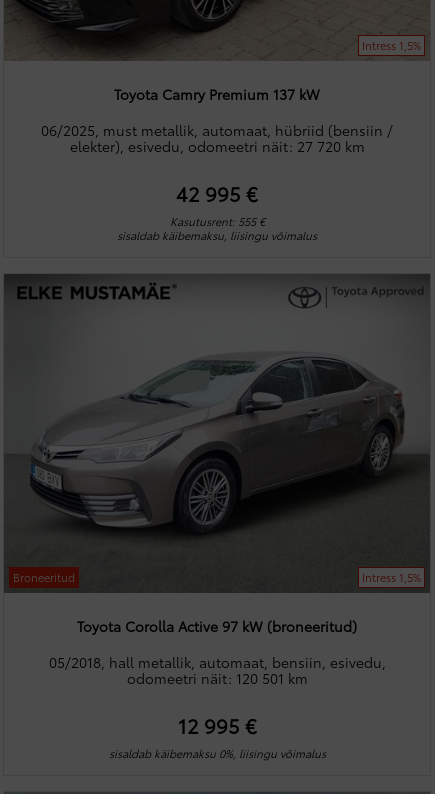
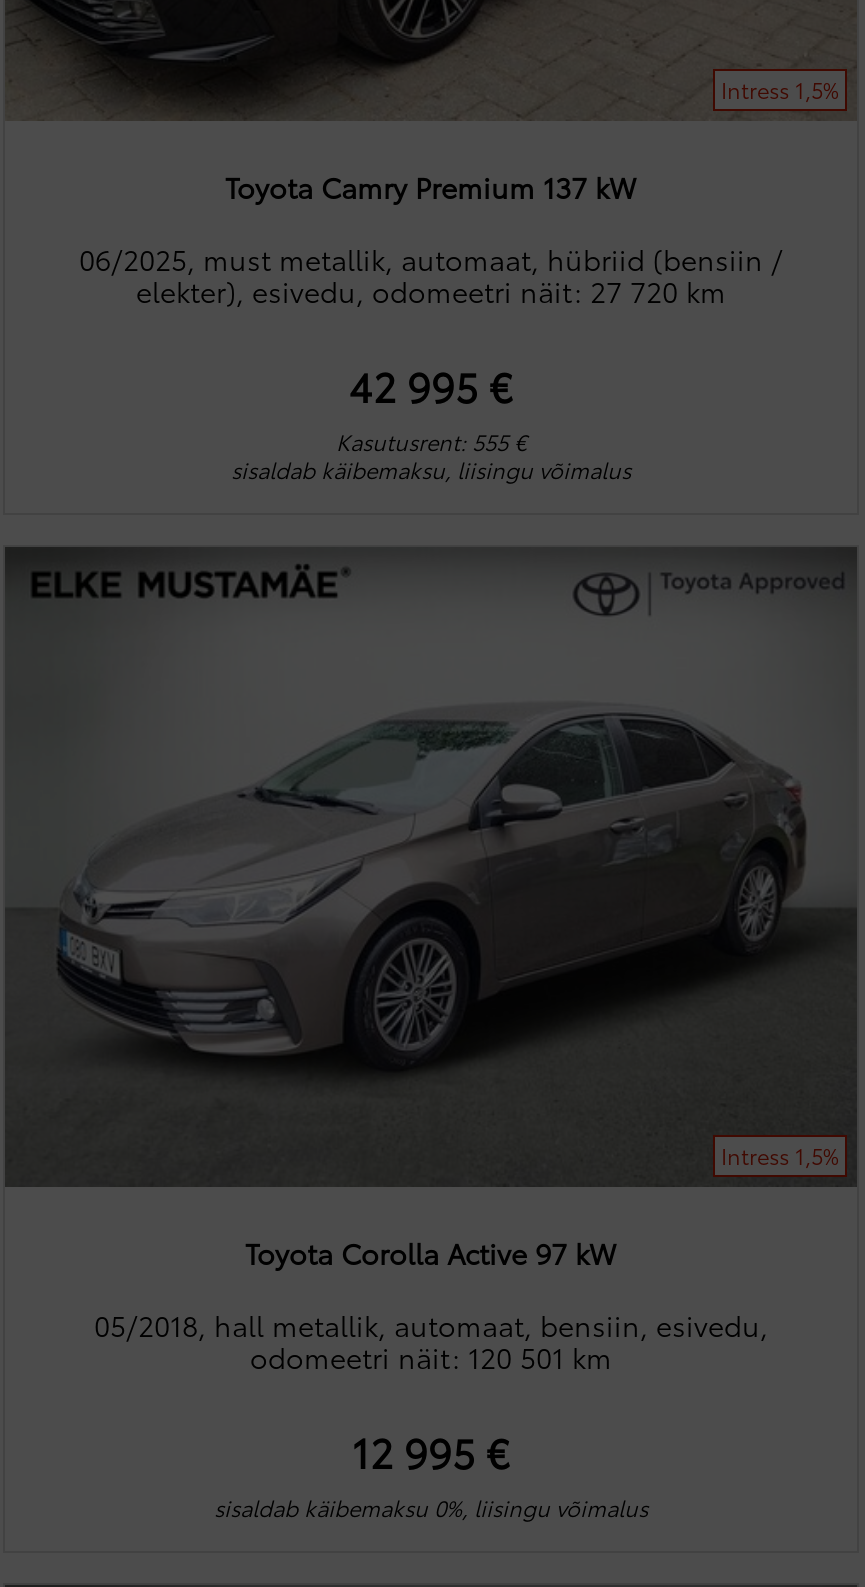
[13,569,75,585] Broneeritud -> none
[77,616,357,636] Toyota Corolla Active 97 kW (broneeritud) -> [245,1233,617,1273] Toyota Corolla Active 97 kW

